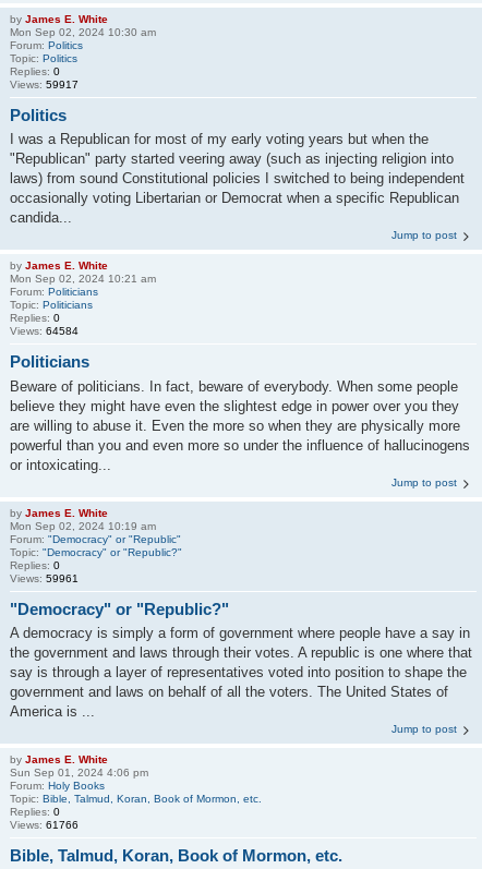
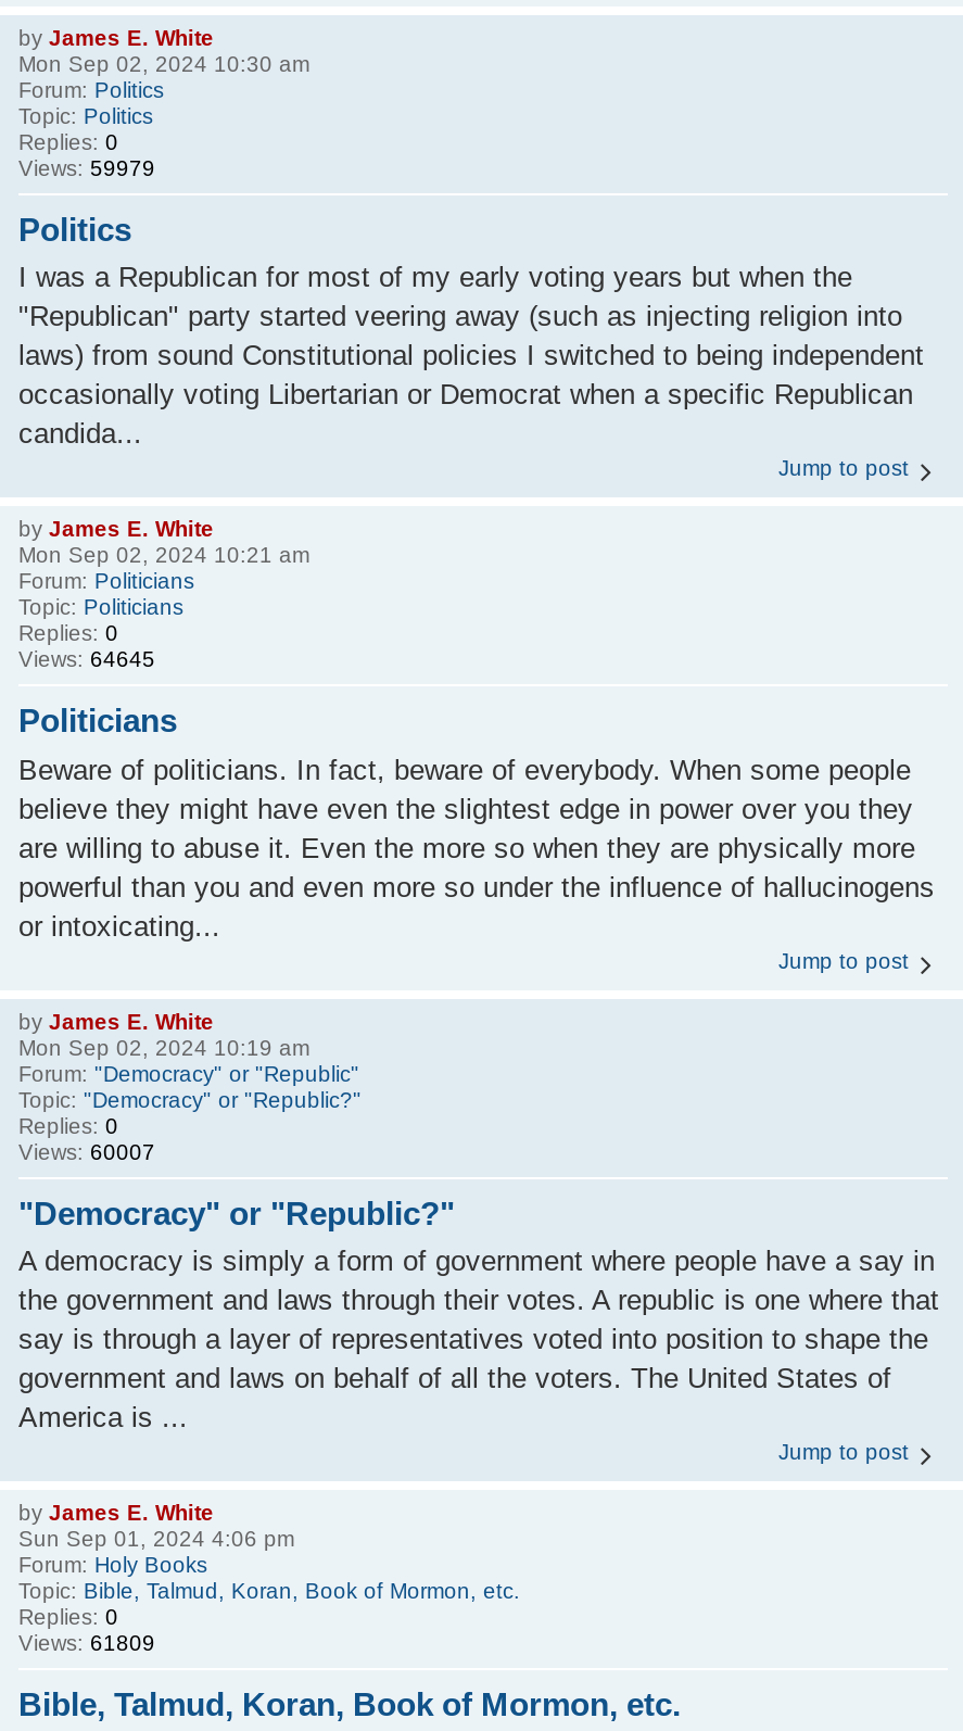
[10,78,79,90] Views: 59917 -> [18,155,155,179] Views: 59979
[10,325,79,337] Views: 64584 -> [18,647,155,671] Views: 64645
[10,572,79,584] Views: 59961 -> [18,1139,155,1163] Views: 60007
[10,819,79,831] Views: 61766 -> [18,1631,155,1655] Views: 61809

